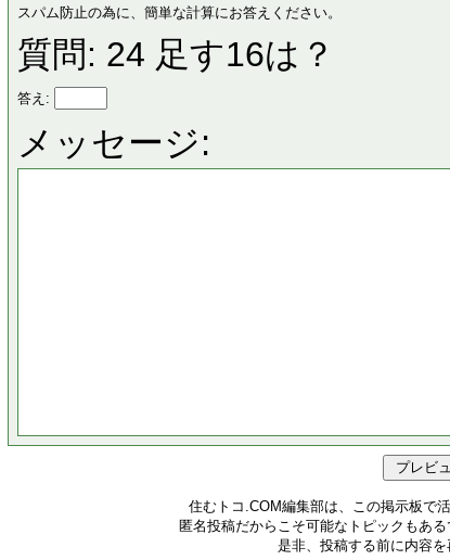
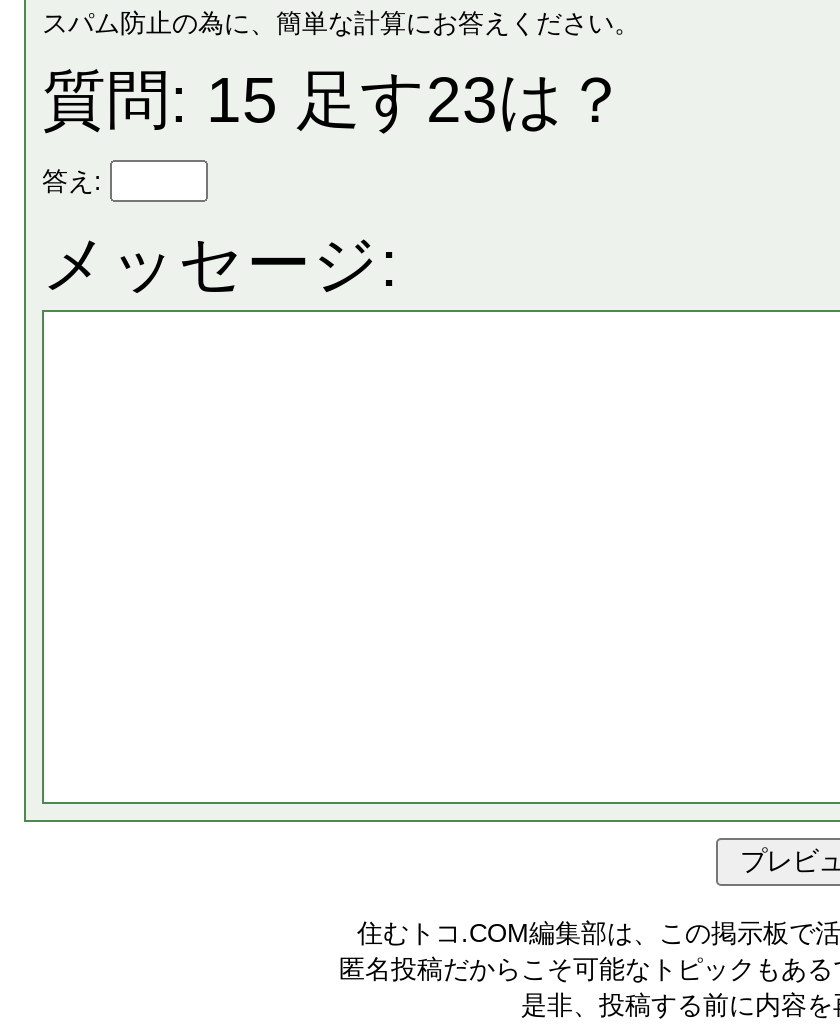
[17,35,335,74] 質問: 24 足す16は？ -> [42,64,628,136] 質問: 15 足す23は？

